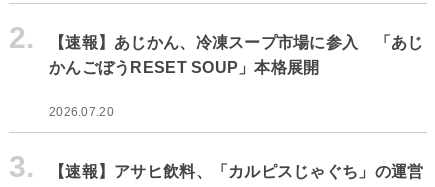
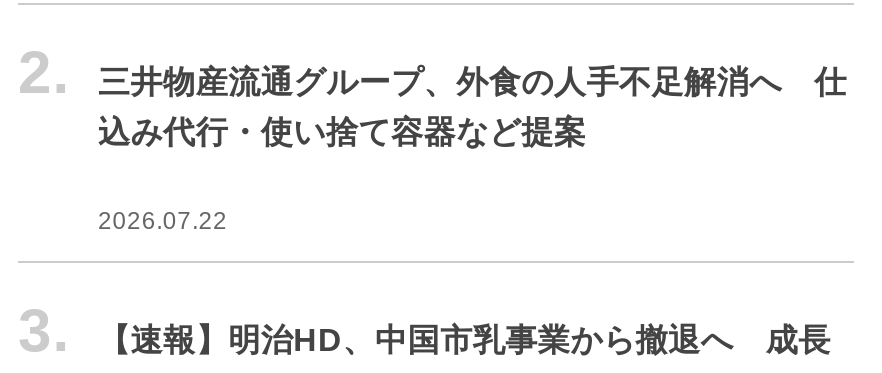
[49,34,423,51] 【速報】あじかん、冷凍スープ市場に参入 「あじ -> [98,66,847,100] 三井物産流通グループ、外食の人手不足解消へ 仕
[49,59,320,76] かんごぼうRESET SOUP」本格展開 -> [98,116,586,150] 込み代行・使い捨て容器など提案
[49,105,114,119] 2026.07.20 -> [98,208,228,236] 2026.07.22
[49,163,423,180] 【速報】アサヒ飲料、「カルピスじゃぐち」の運営 -> [98,324,831,358] 【速報】明治HD、中国市乳事業から撤退へ 成長

